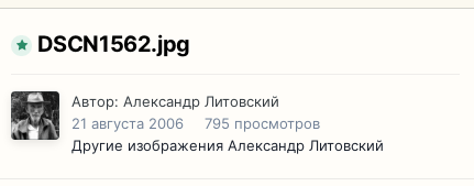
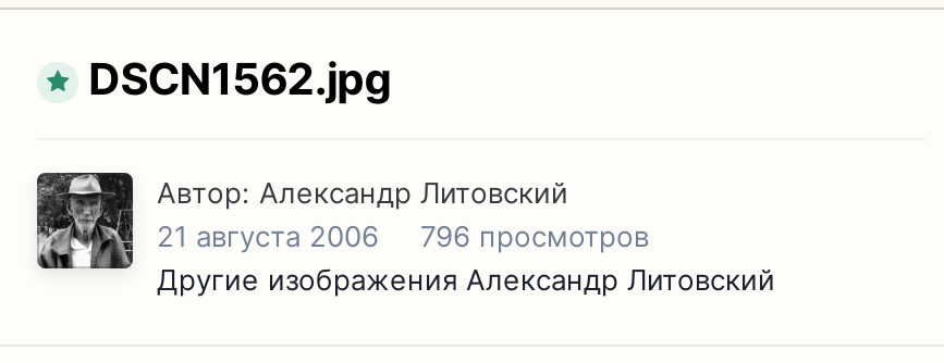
[71,115,320,132] 21 августа 2006 795 просмотров -> [157,219,649,254] 21 августа 2006 796 просмотров

